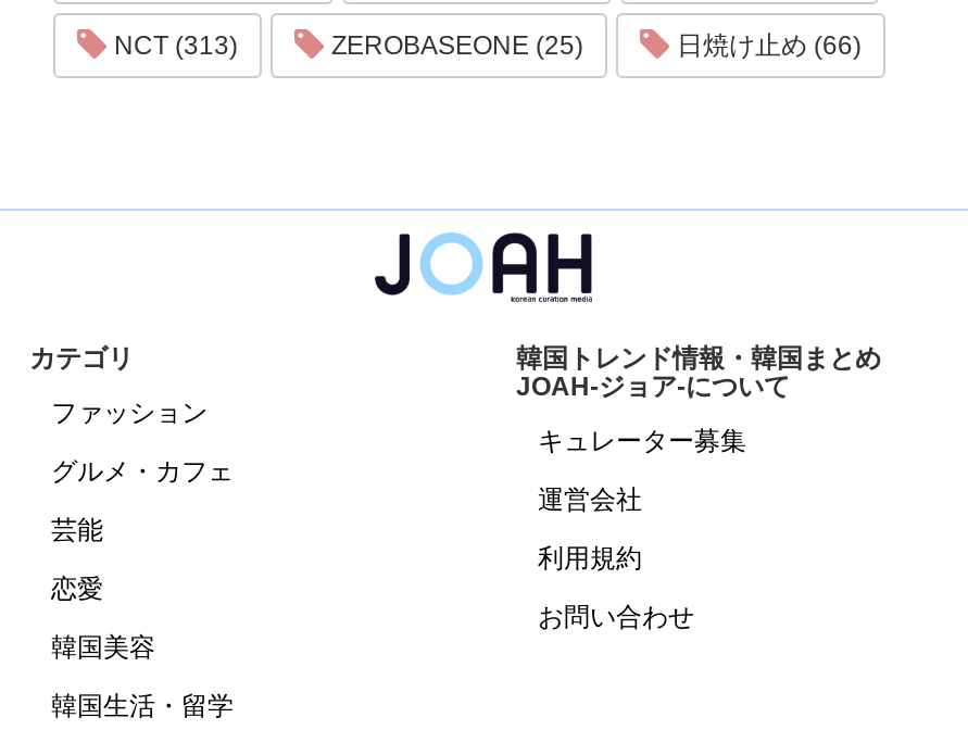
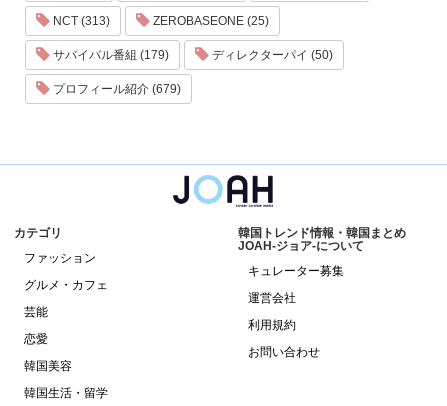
[670,29,862,60] 日焼け止め (66) -> [50,47,333,95] サバイバル番組 (179) | ディレクターパイ (50) | プロフィール紹介 (679)

